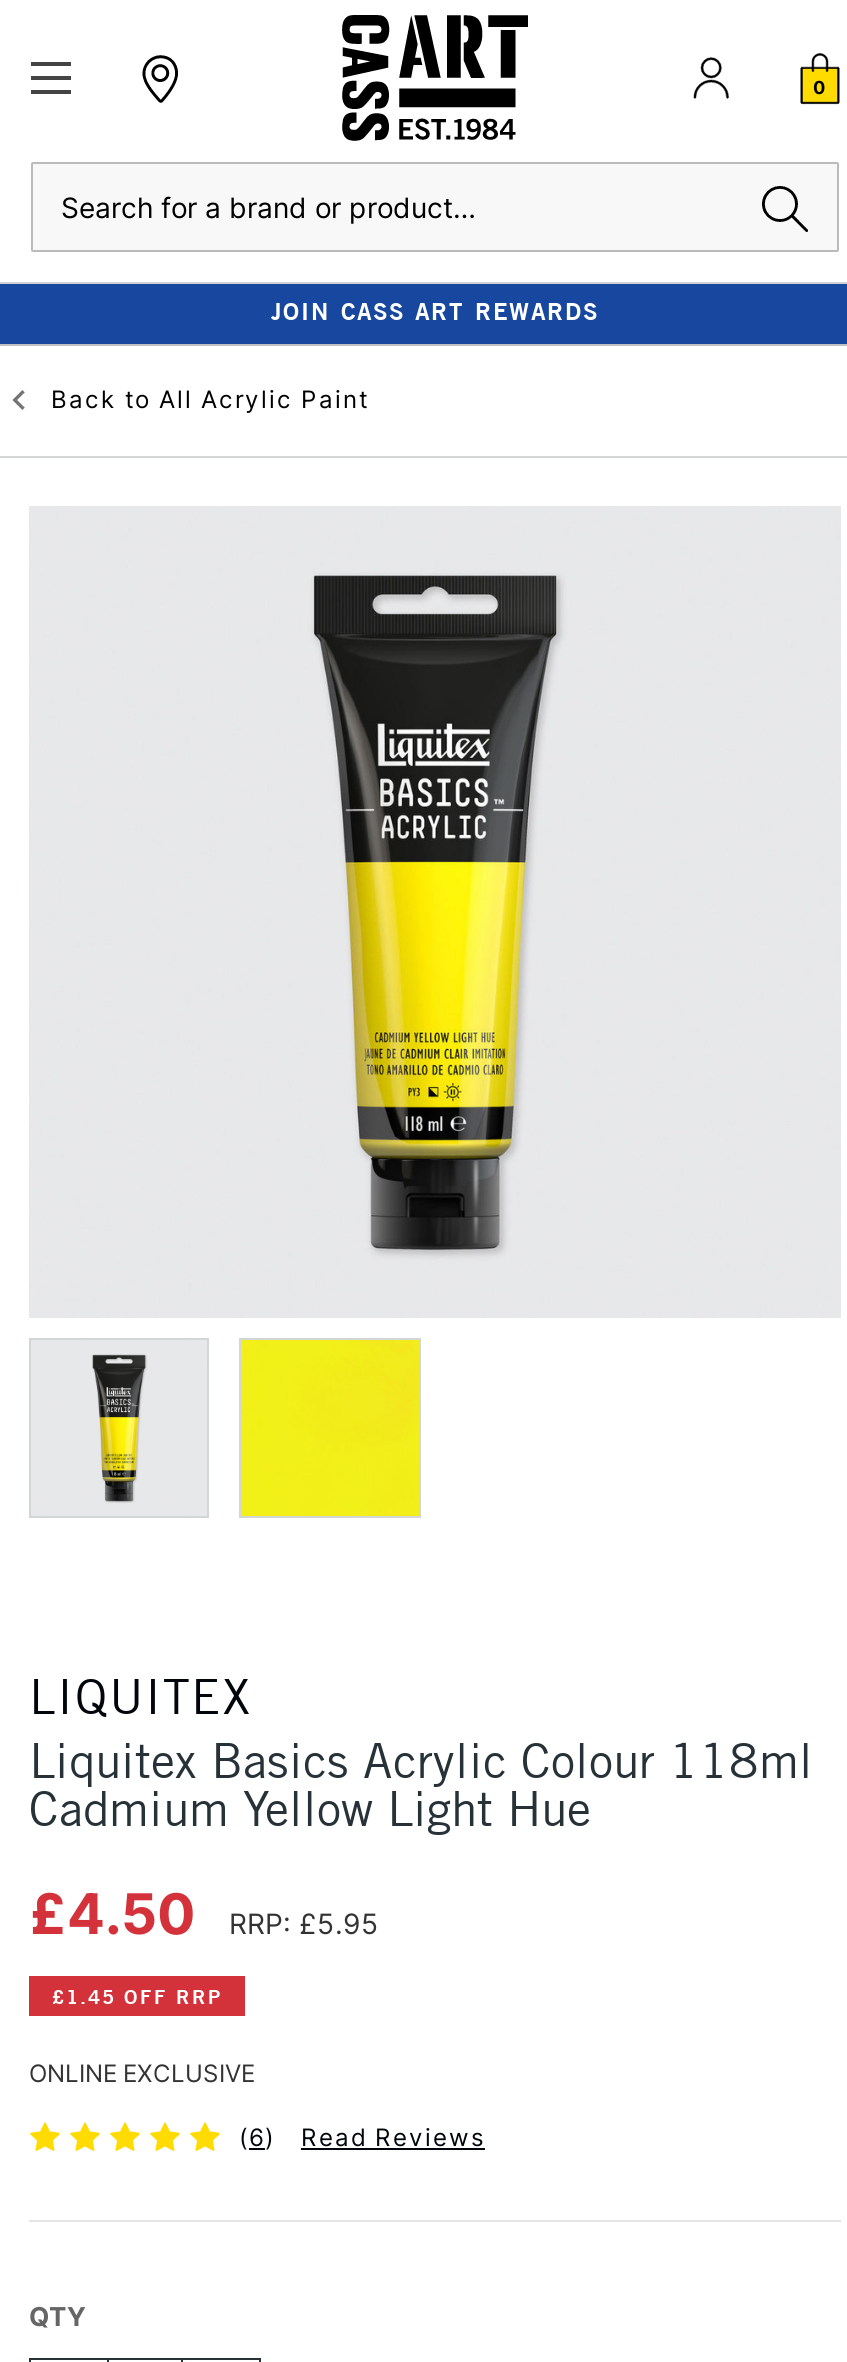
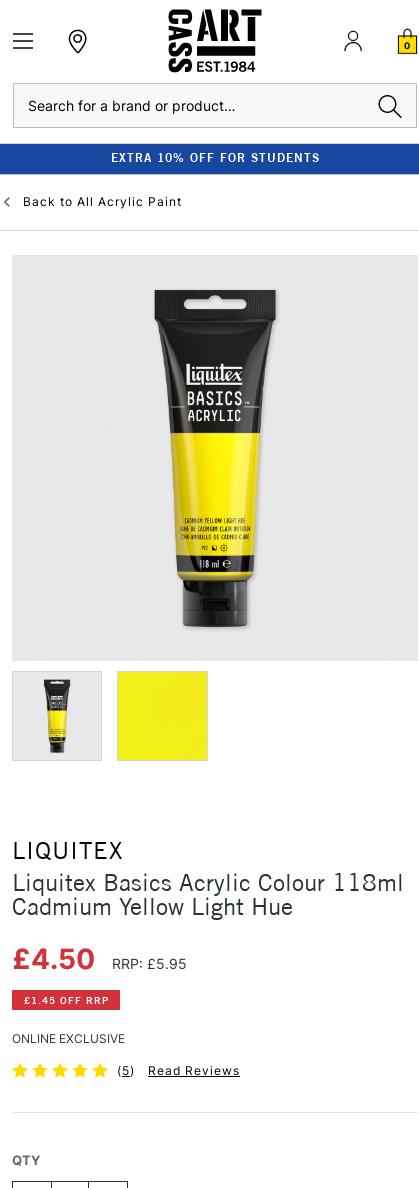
[271,296,599,326] JOIN CASS ART REWARDS -> [110,150,319,165] EXTRA 10% OFF FOR STUDENTS
[239,2122,485,2152] (6) Read Reviews -> [117,1063,240,1078] (5) Read Reviews

